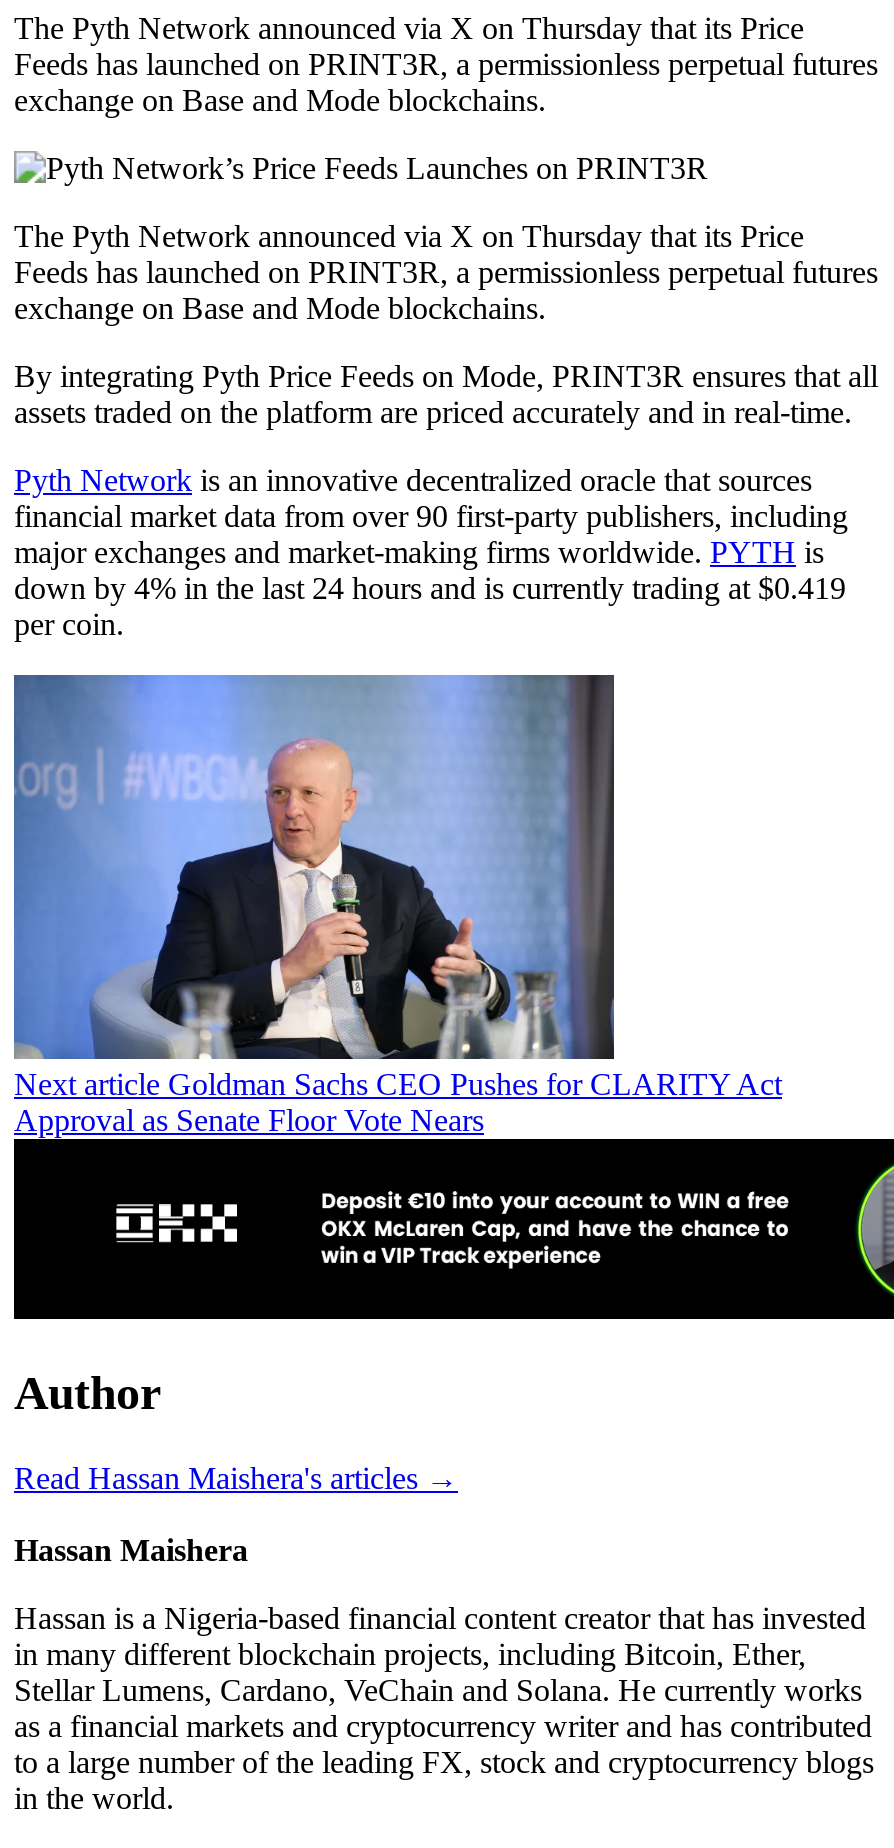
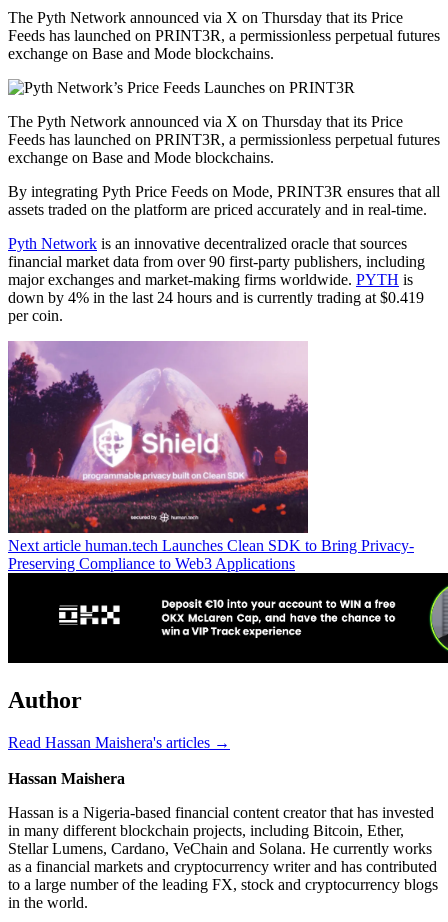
[12,673,782,1137] [image] | Next article Goldman Sachs CEO Pushes for CLARITY Act | Approval as Senate Floor Vote Nears -> [7,341,414,572] [image] | Next article human.tech Launches Clean SDK to Bring Privacy- | Preserving Compliance to Web3 Applications

